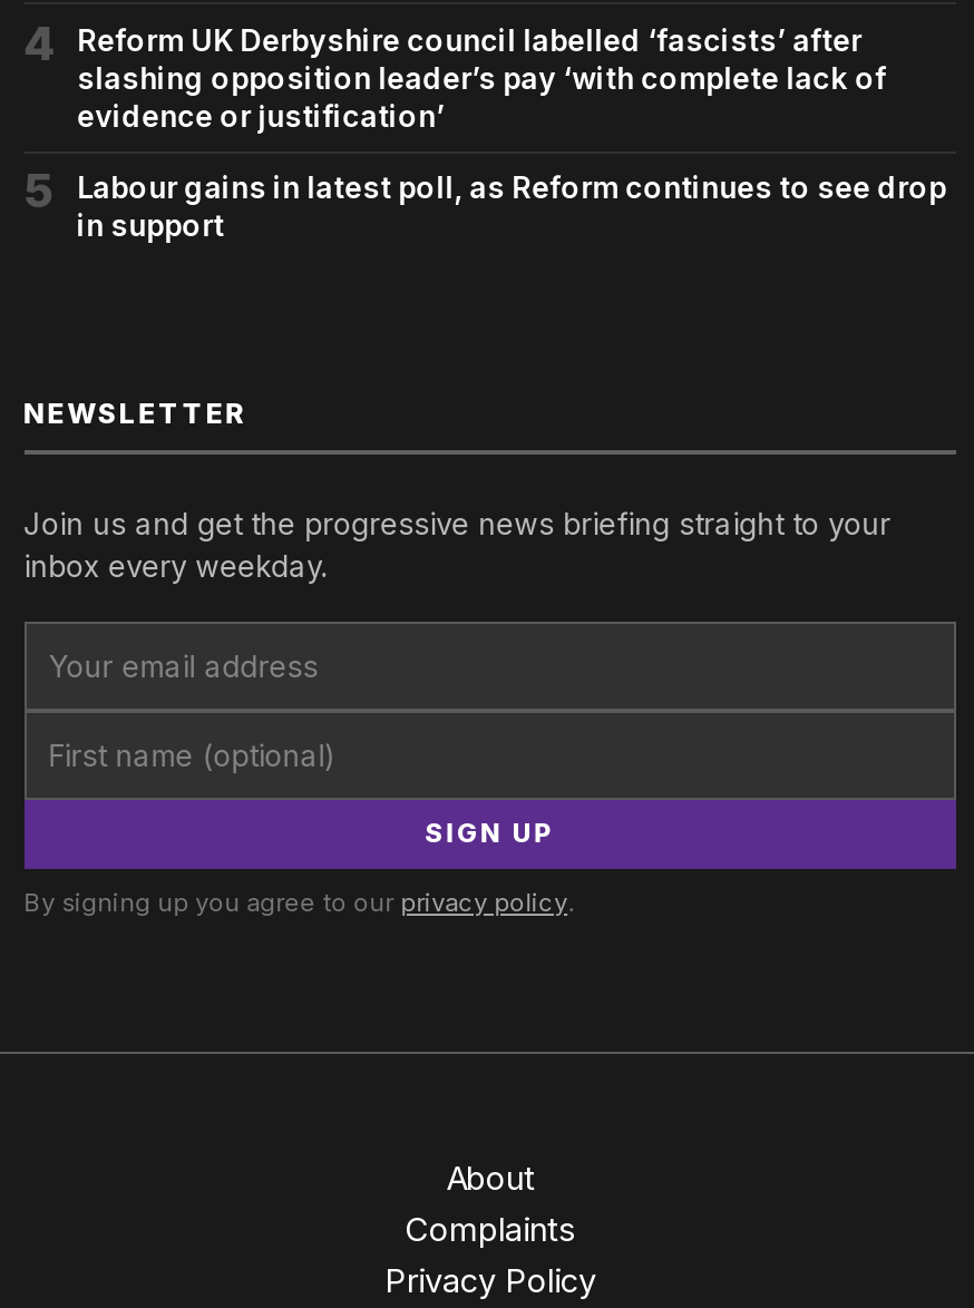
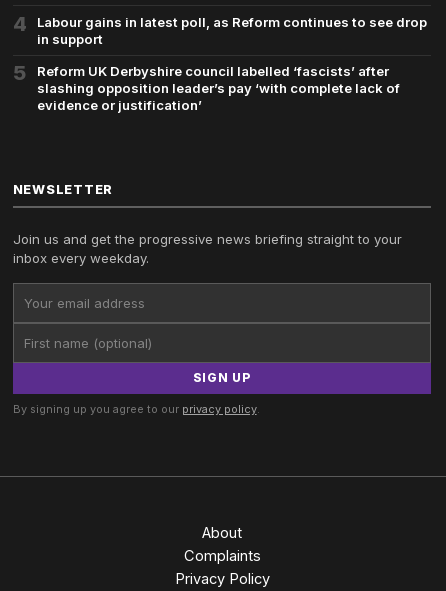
moved [77,21,886,133] -> [37,63,400,113]: Reform UK Derbyshire council labelled ‘fascists’ after | slashing opposition leader’s pay ‘with complete lack of | evidence or justification’
moved [24,163,946,243] -> [13,14,427,85]: Labour gains in latest poll, as Reform continues to see drop | in support | 5

